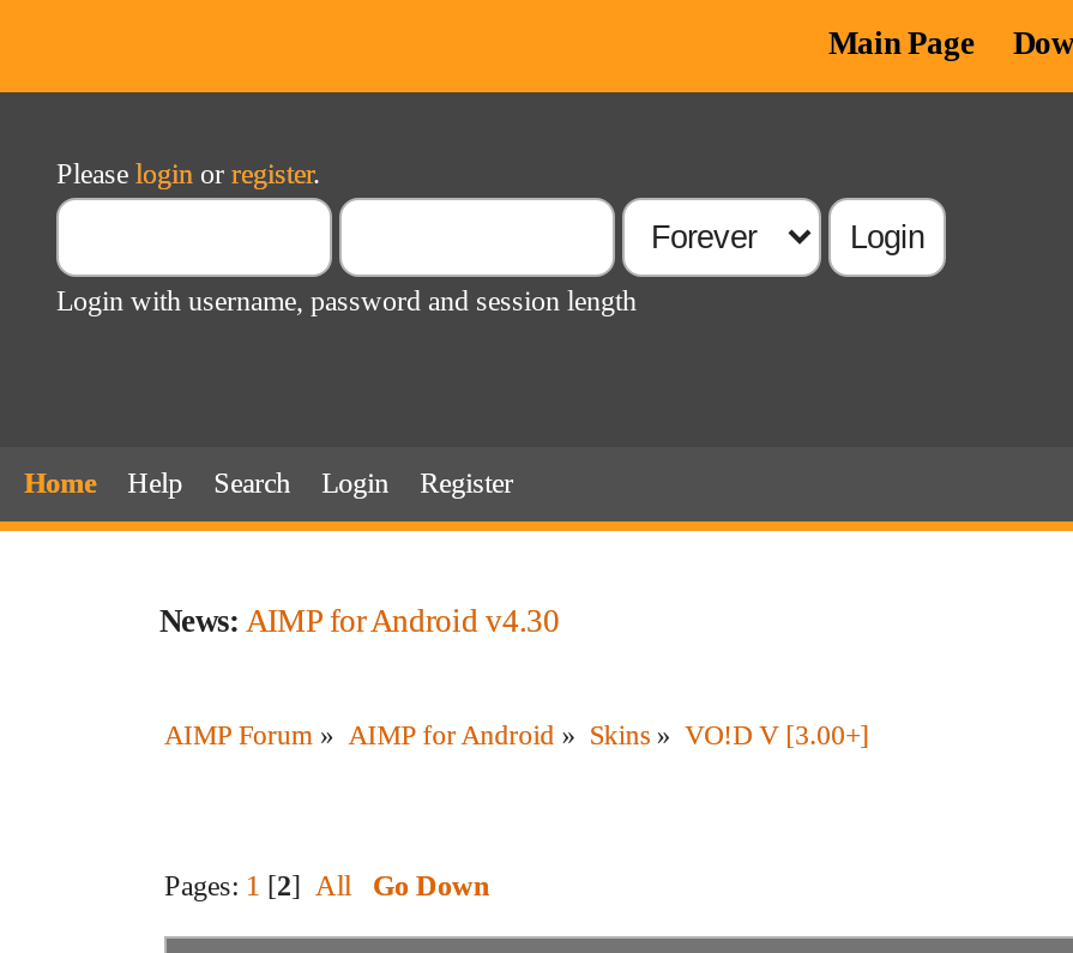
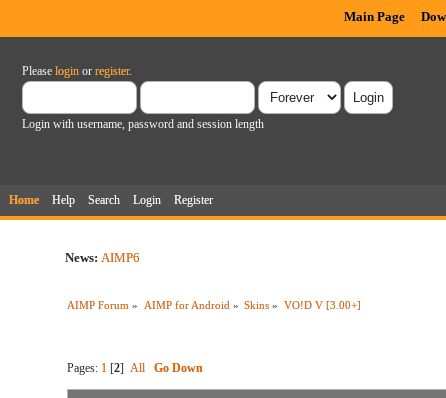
[159,603,560,639] News: AIMP for Android v4.30 -> [65,250,140,265] News: AIMP6

